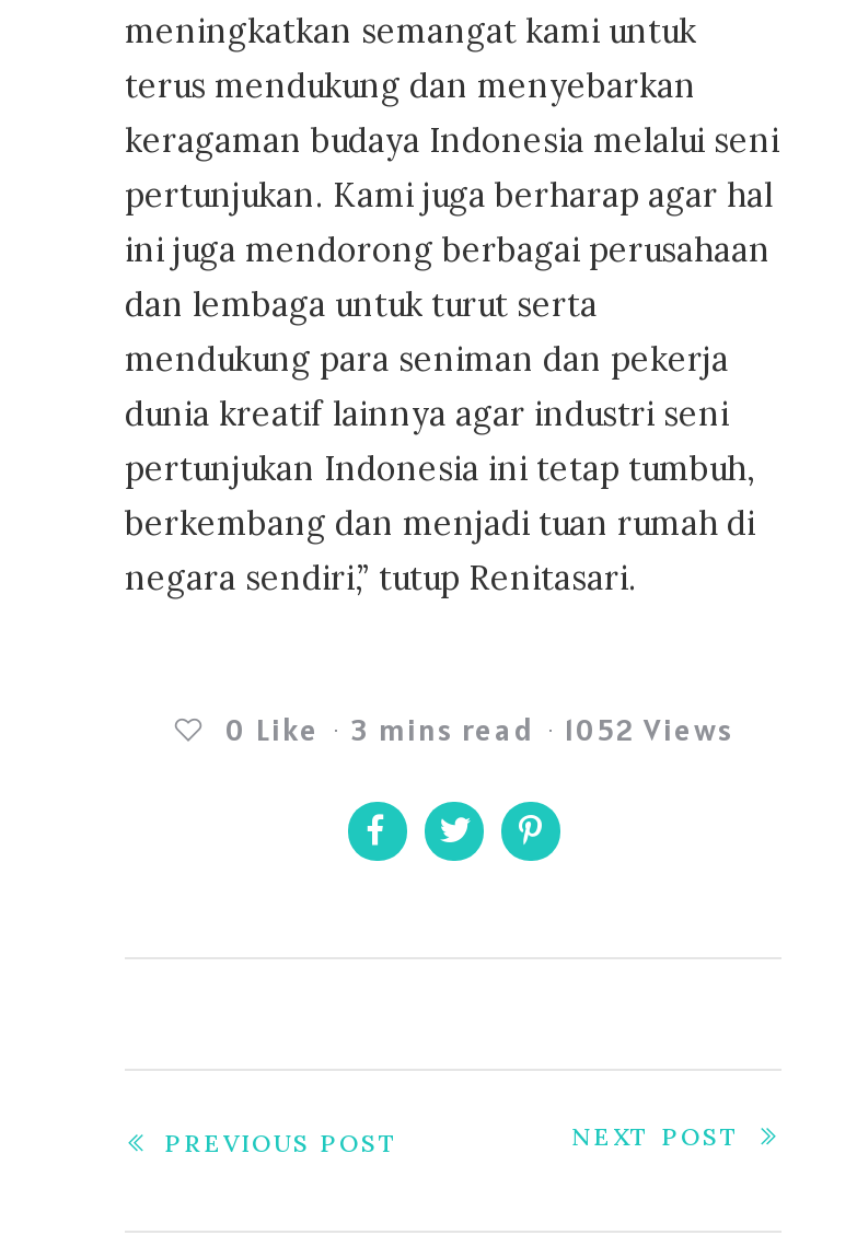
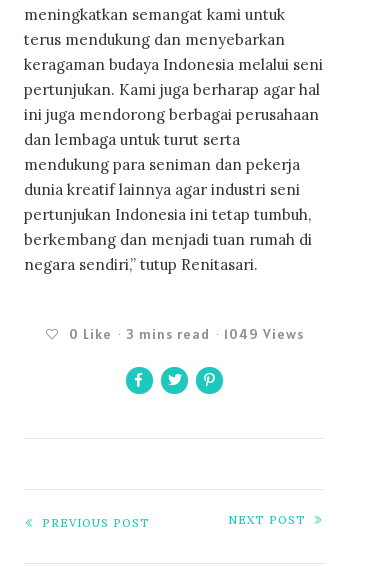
[225,710,733,749] 0 Like 3 mins read 1052 Views -> [68,325,303,343] 0 Like 3 mins read 1049 Views

